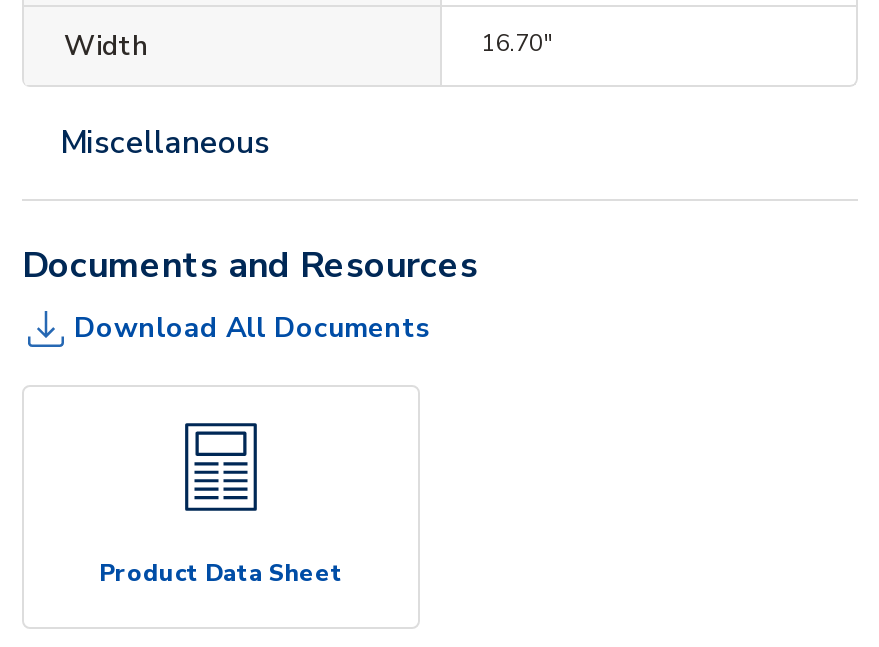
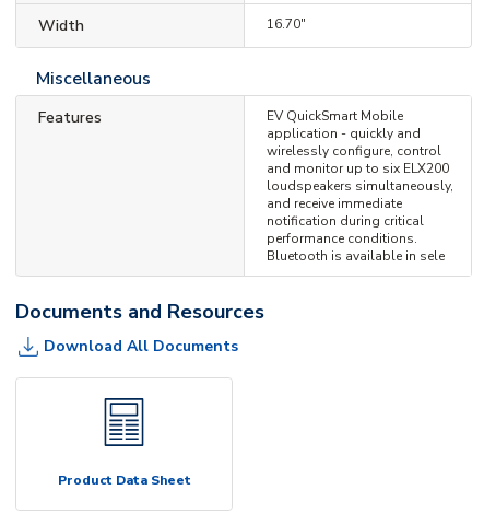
none -> [38,107,453,265] Features | EV QuickSmart Mobile | application - quickly and | wirelessly configure, control | and monitor up to six ELX200 | loudspeakers simultaneously, | and receive immediate | notification during critical | performance conditions. | Bluetooth is available in sele

